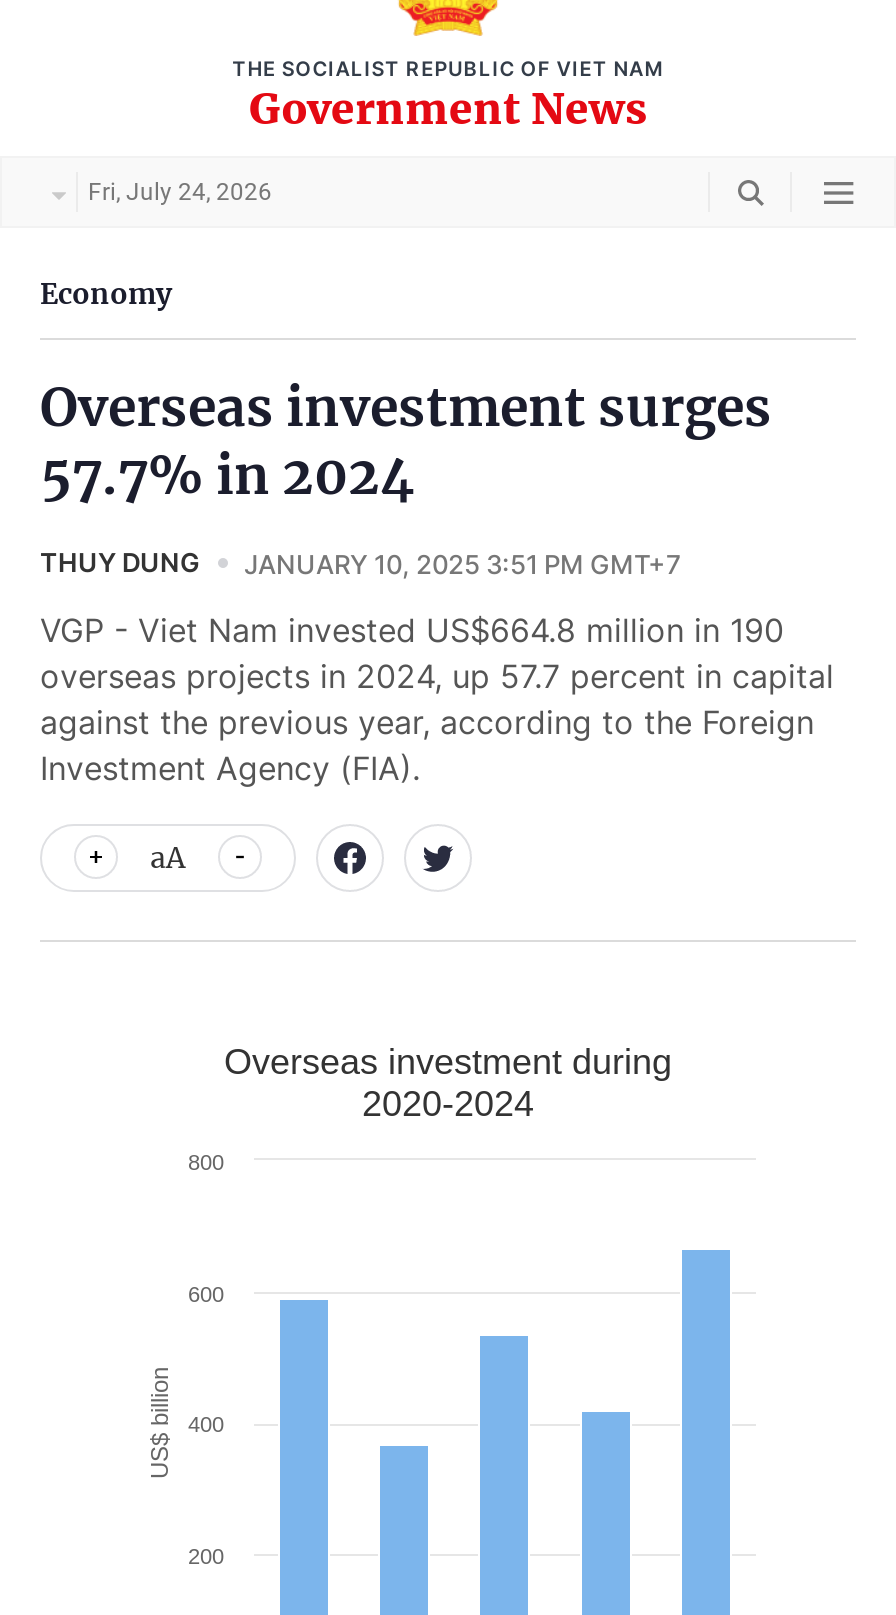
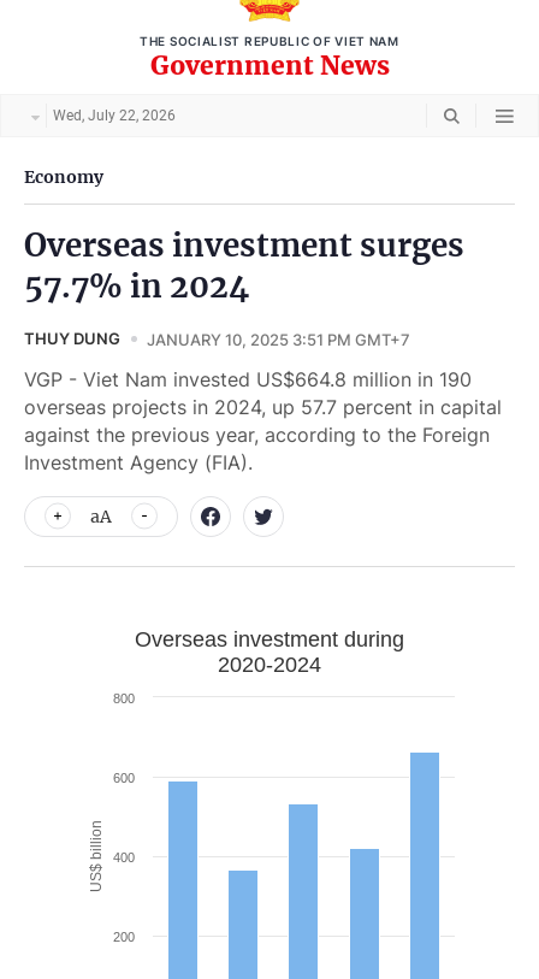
[88,178,272,206] Fri, July 24, 2026 -> [53,107,176,124] Wed, July 22, 2026

